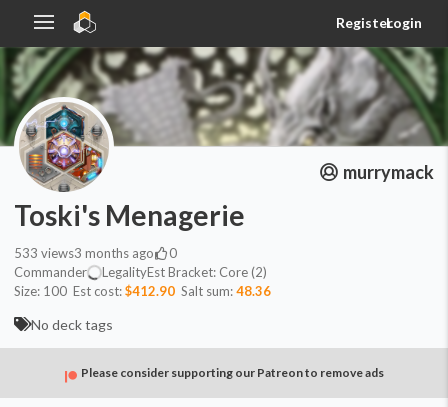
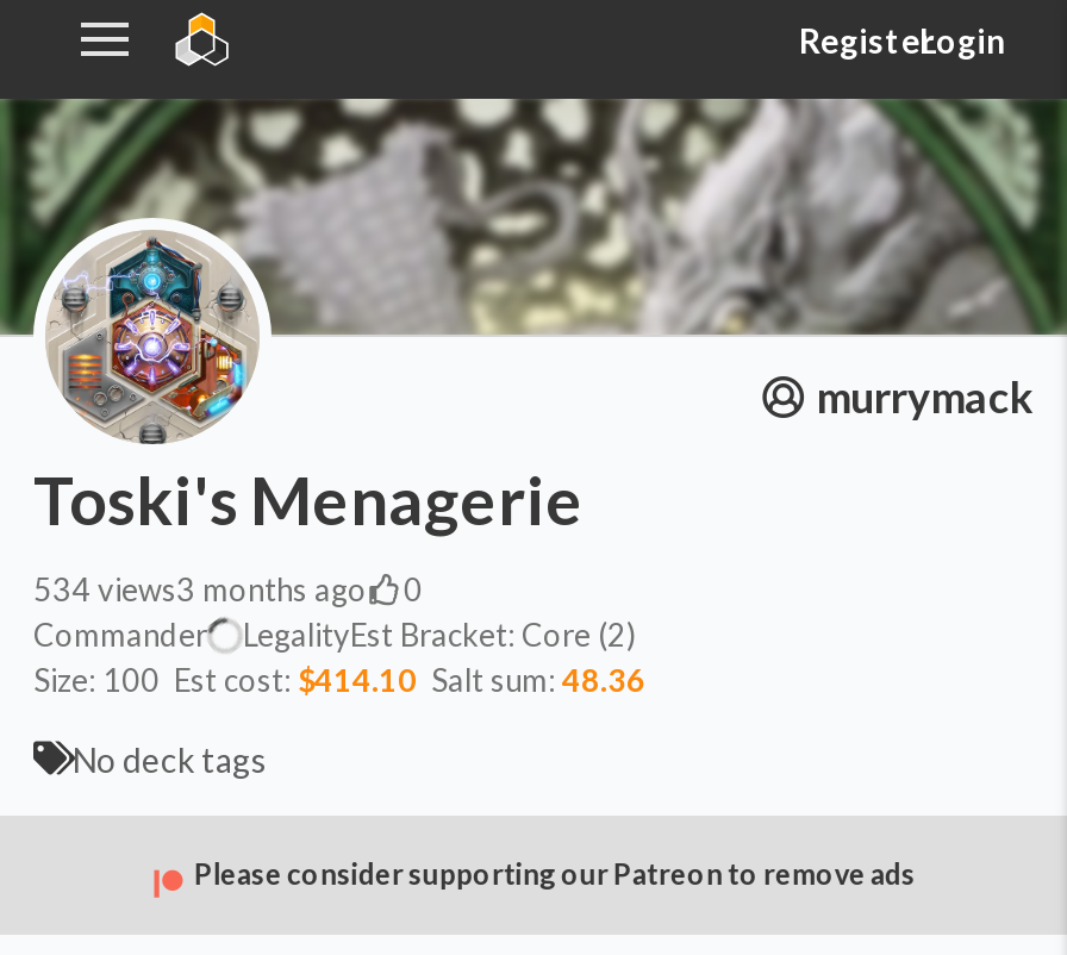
[14,244,154,260] 533 views3 months ago -> [33,569,367,607] 534 views3 months ago
[14,282,271,298] Size: 100 Est cost: $412.90 Salt sum: 48.36 -> [33,660,645,698] Size: 100 Est cost: $414.10 Salt sum: 48.36

